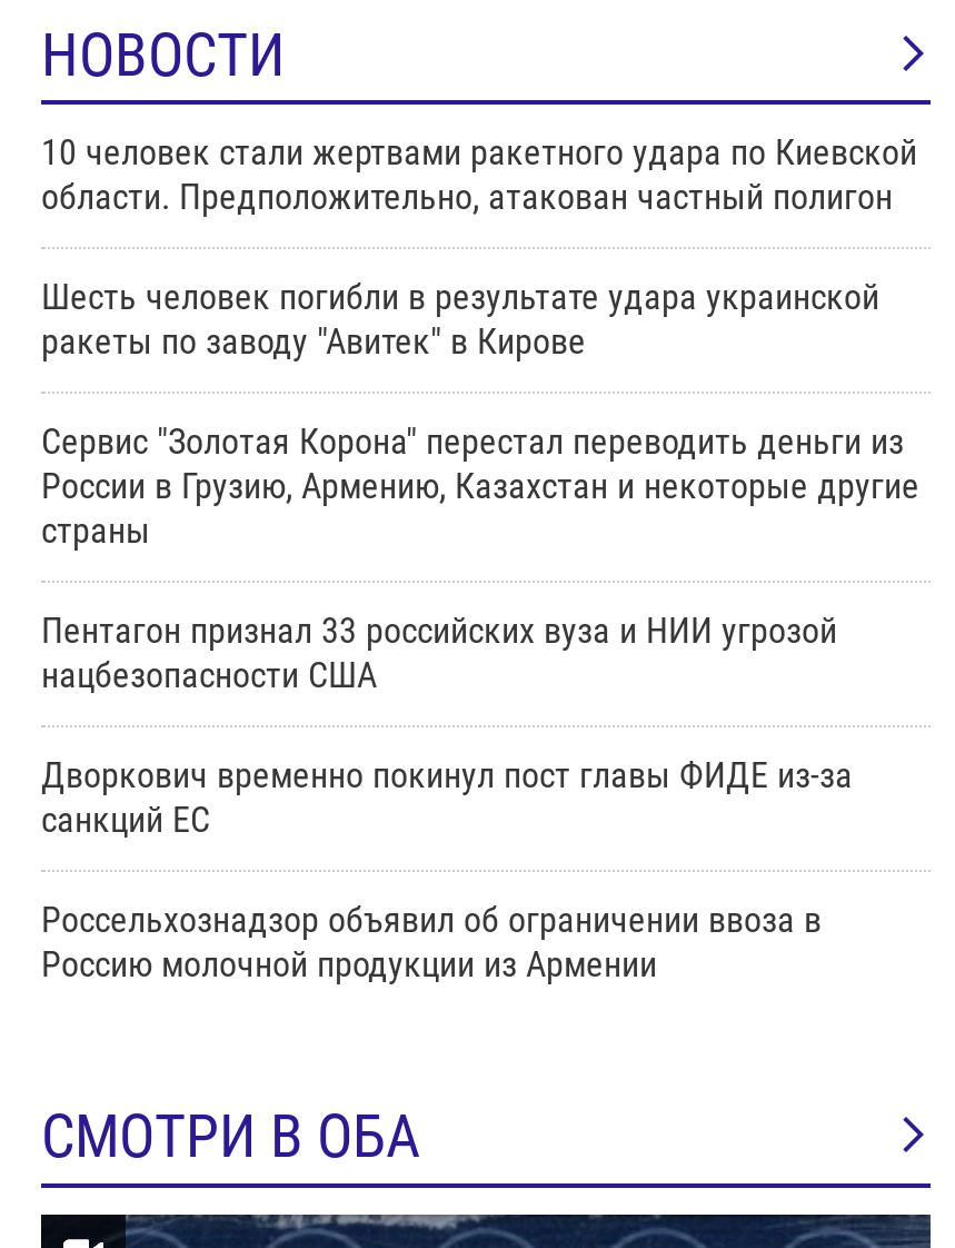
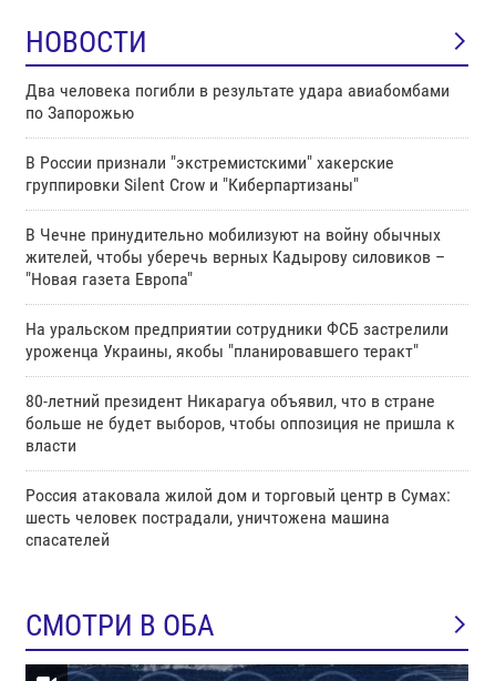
[41,132,917,218] 10 человек стали жертвами ракетного удара по Киевской | области. Предположительно, атакован частный полигон -> [25,80,450,123] Два человека погибли в результате удара авиабомбами | по Запорожью
[41,276,879,363] Шесть человек погибли в результате удара украинской | ракеты по заводу "Авитек" в Кирове -> [25,152,394,195] В России признали "экстремистскими" хакерские | группировки Silent Crow и "Киберпартизаны"
[41,421,919,552] Сервис "Золотая Корона" перестал переводить деньги из | России в Грузию, Армению, Казахстан и некоторые другие | страны -> [25,224,445,290] В Чечне принудительно мобилизуют на войну обычных | жителей, чтобы уберечь верных Кадырову силовиков – | "Новая газета Европа"
[41,610,837,697] Пентагон признал 33 российских вуза и НИИ угрозой | нацбезопасности США -> [25,319,448,362] На уральском предприятии сотрудники ФСБ застрелили | уроженца Украины, якобы "планировавшего теракт"
[41,755,853,841] Дворкович временно покинул пост главы ФИДЕ из-за | санкций ЕС -> [25,391,455,456] 80-летний президент Никарагуа объявил, что в стране | больше не будет выборов, чтобы оппозиция не пришла к | власти
[41,899,822,986] Россельхознадзор объявил об ограничении ввоза в | Россию молочной продукции из Армении -> [25,485,451,550] Россия атаковала жилой дом и торговый центр в Сумах: | шесть человек пострадали, уничтожена машина | спасателей

